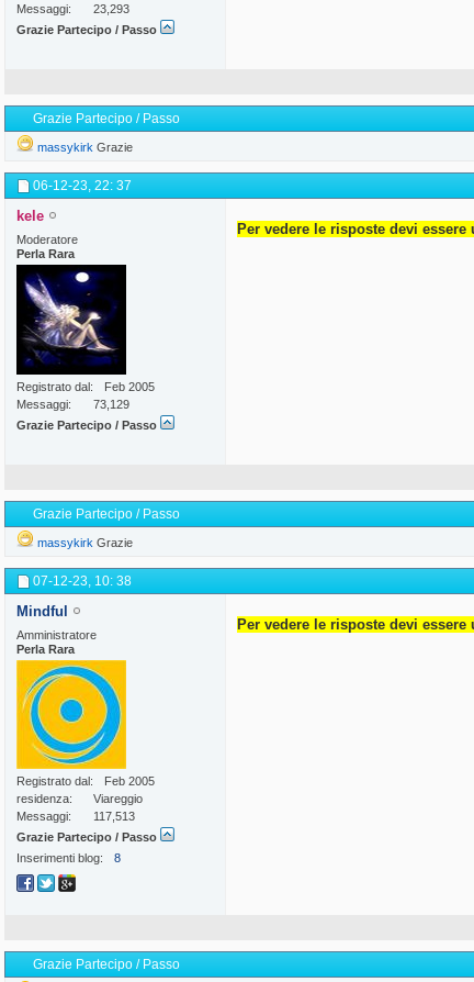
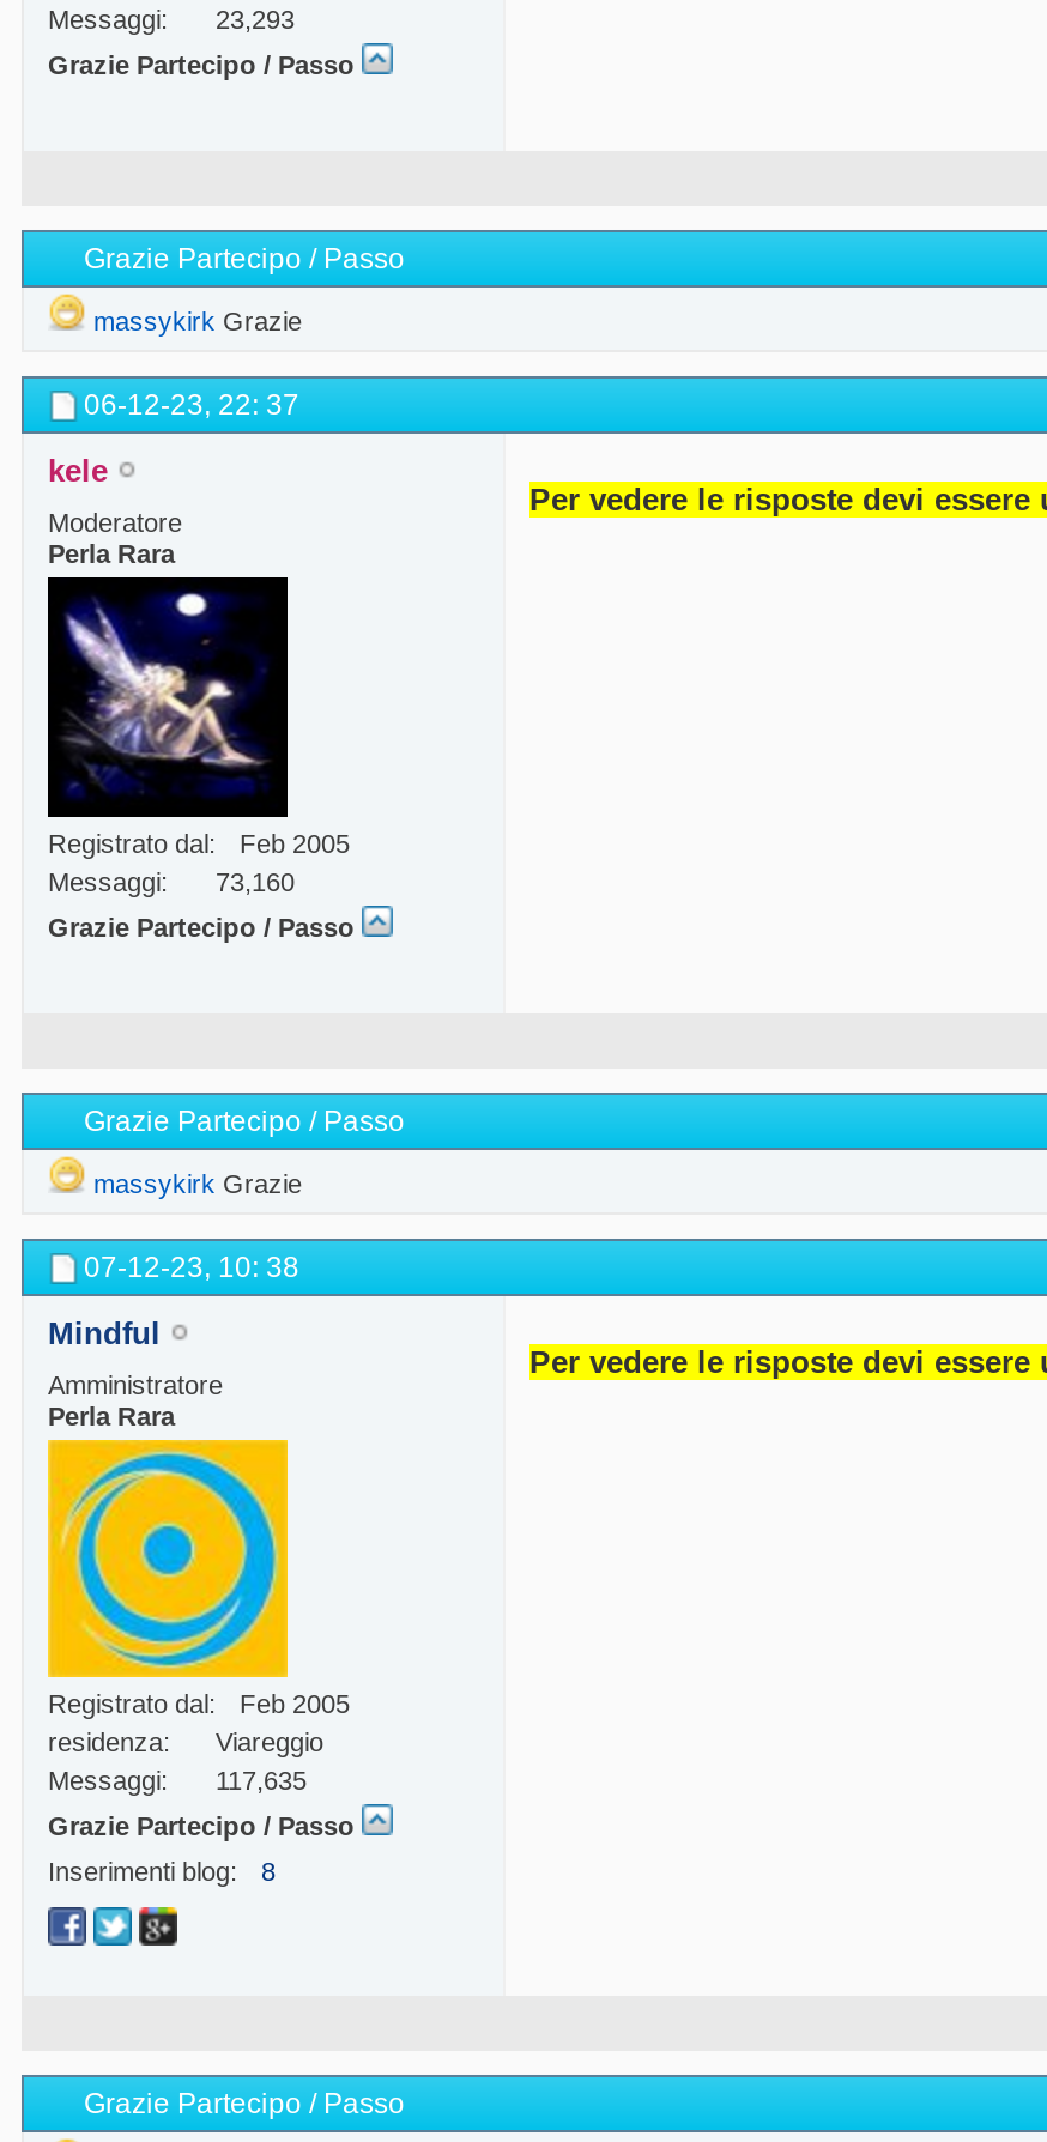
[16,398,129,411] Messaggi 73,129 -> [48,867,295,896] Messaggi 73,160
[16,810,135,823] Messaggi 117,513 -> [48,1767,307,1796] Messaggi 117,635

